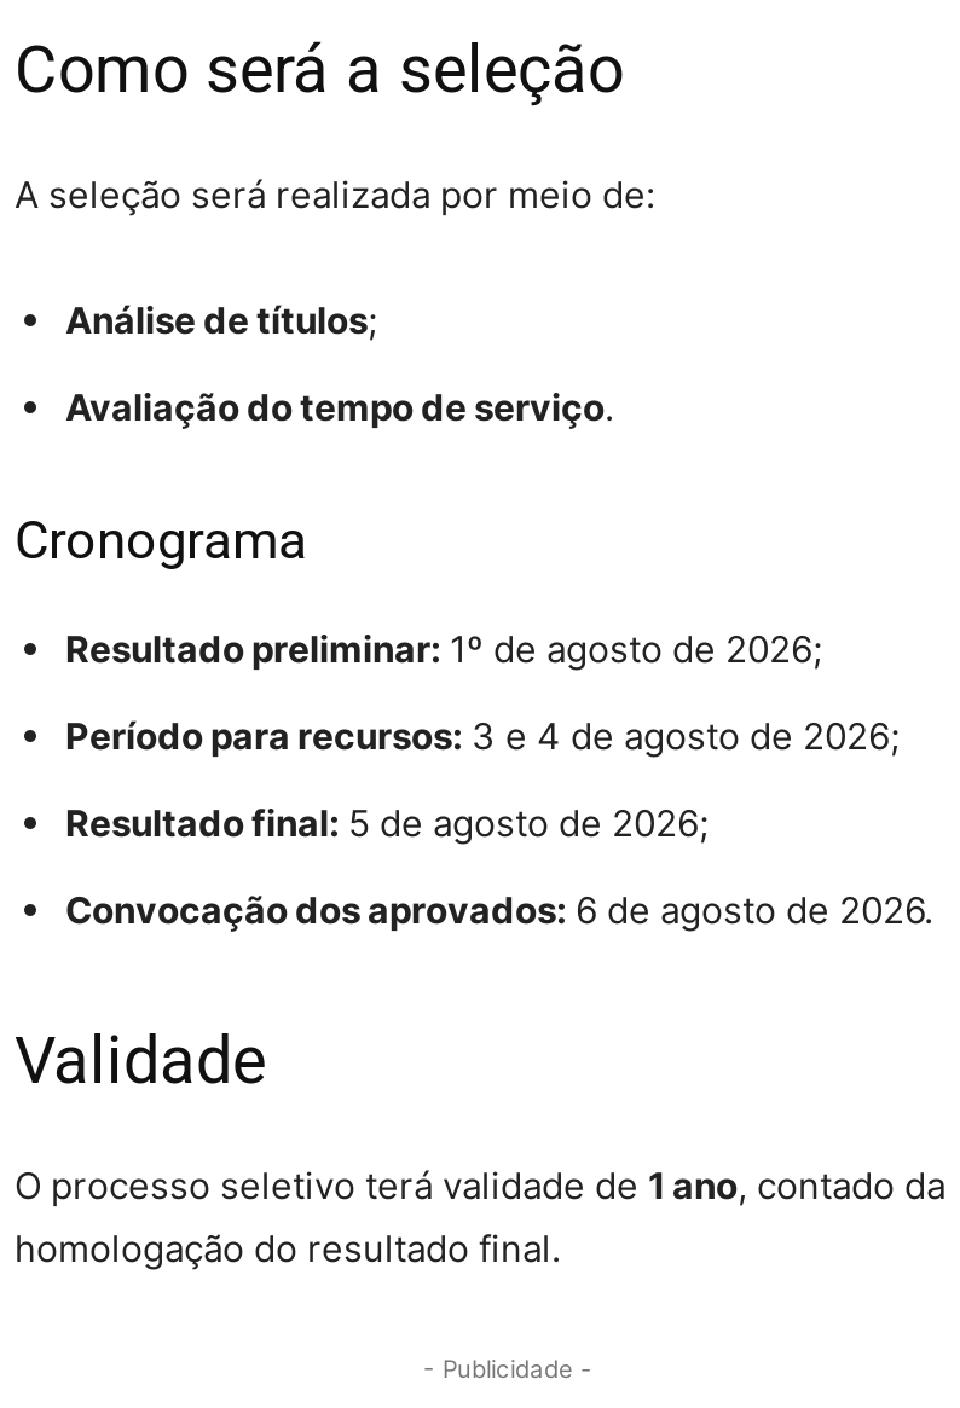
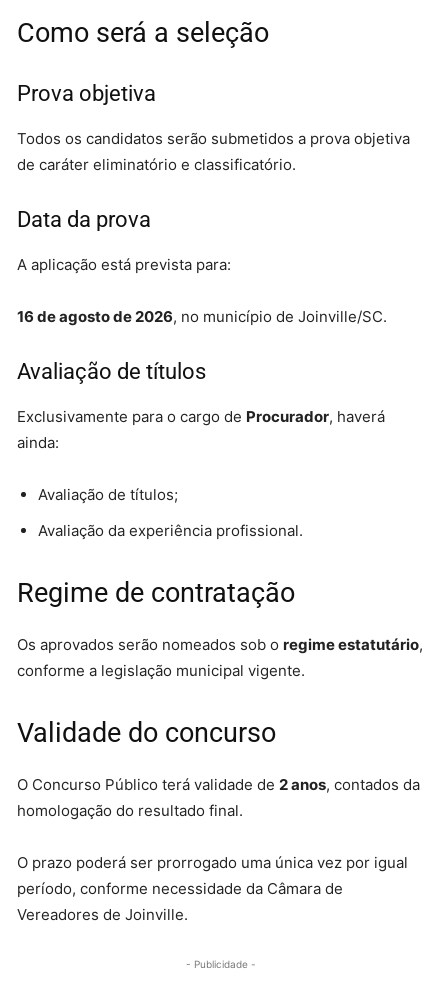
[15,171,945,1208] A seleção será realizada por meio de: | Análise de títulos; | Avaliação do tempo de serviço. | Cronograma | Resultado preliminar: 1º de agosto de 2026; | Período para recursos: 3 e 4 de agosto de 2026; | Resultado final: 5 de agosto de 2026; | Convocação dos aprovados: 6 de agosto de 2026. | Validade | O processo seletivo terá validade de 1 ano, contado da -> [17,81,423,794] Prova objetiva | Todos os candidatos serão submetidos a prova objetiva | de caráter eliminatório e classificatório. | Data da prova | A aplicação está prevista para: | 16 de agosto de 2026, no município de Joinville/SC. | Avaliação de títulos | Exclusivamente para o cargo de Procurador, haverá | ainda: | Avaliação de títulos; | Avaliação da experiência profissional. | Regime de contratação | Os aprovados serão nomeados sob o regime estatutário, | conforme a legislação municipal vigente. | Validade do concurso | O Concurso Público terá validade de 2 anos, contados da
none -> [17,853,408,924] O prazo poderá ser prorrogado uma única vez por igual | período, conforme necessidade da Câmara de | Vereadores de Joinville.

